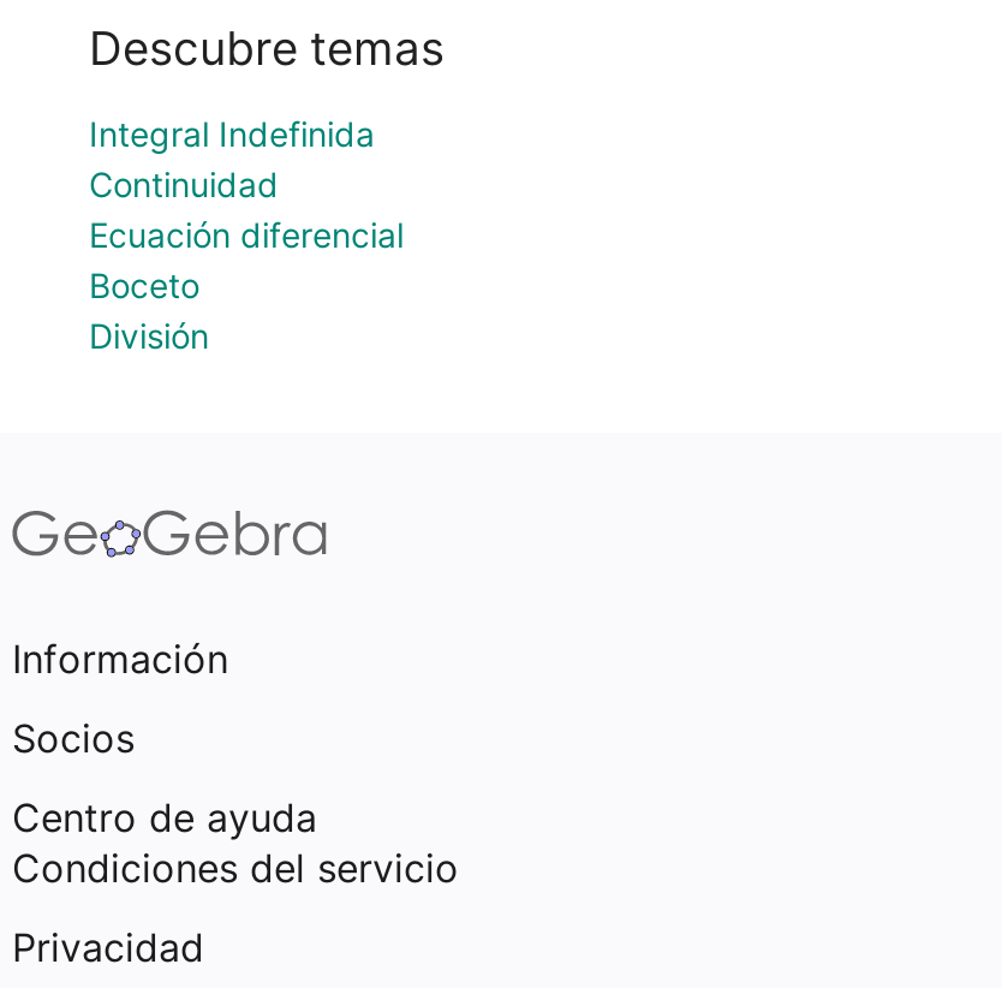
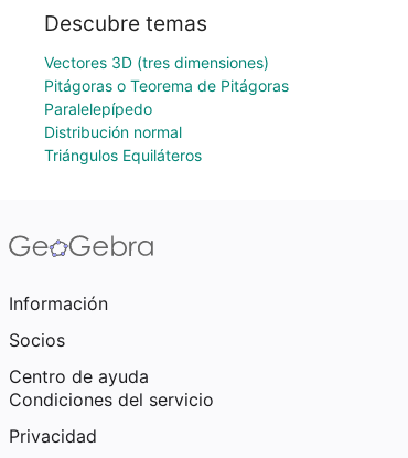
[89,113,404,356] Integral Indefinida | Continuidad | Ecuación diferencial | Boceto | División -> [44,53,289,164] Vectores 3D (tres dimensiones) | Pitágoras o Teorema de Pitágoras | Paralelepípedo | Distribución normal | Triángulos Equiláteros

